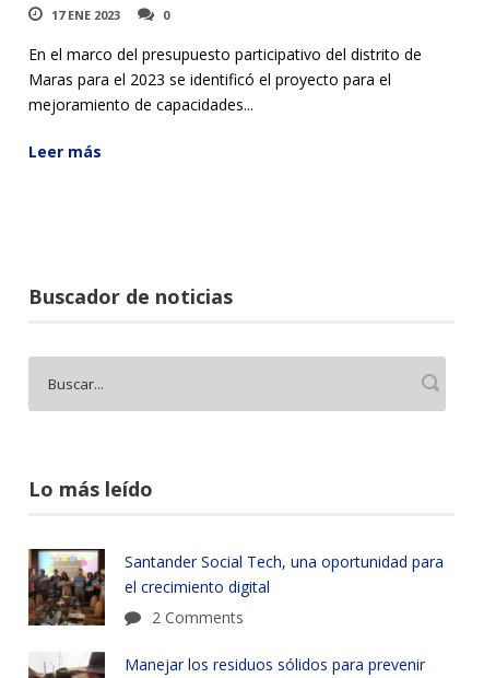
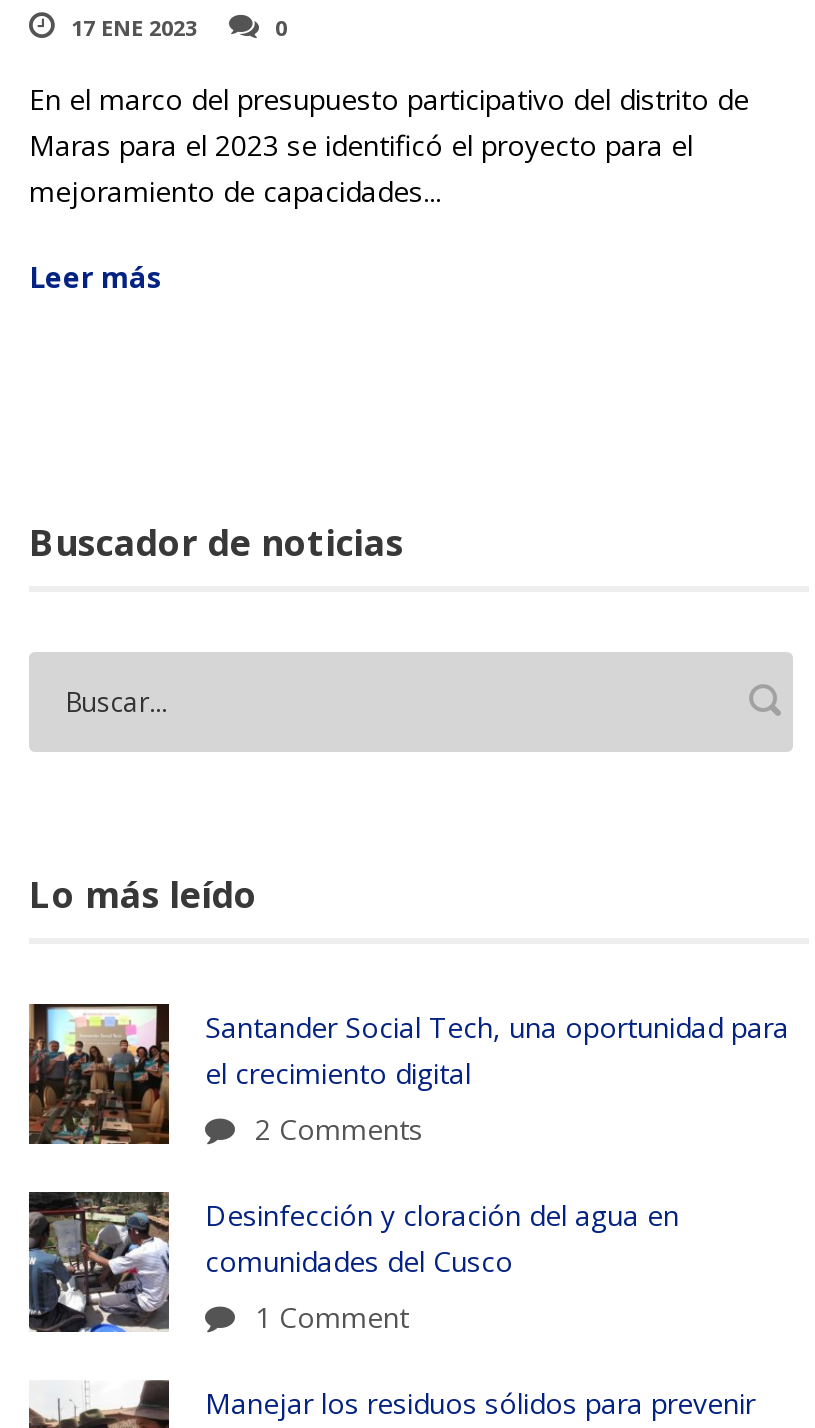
none -> [27,1192,679,1337] [image] | Desinfección y cloración del agua en | comunidades del Cusco | 1 Comment

